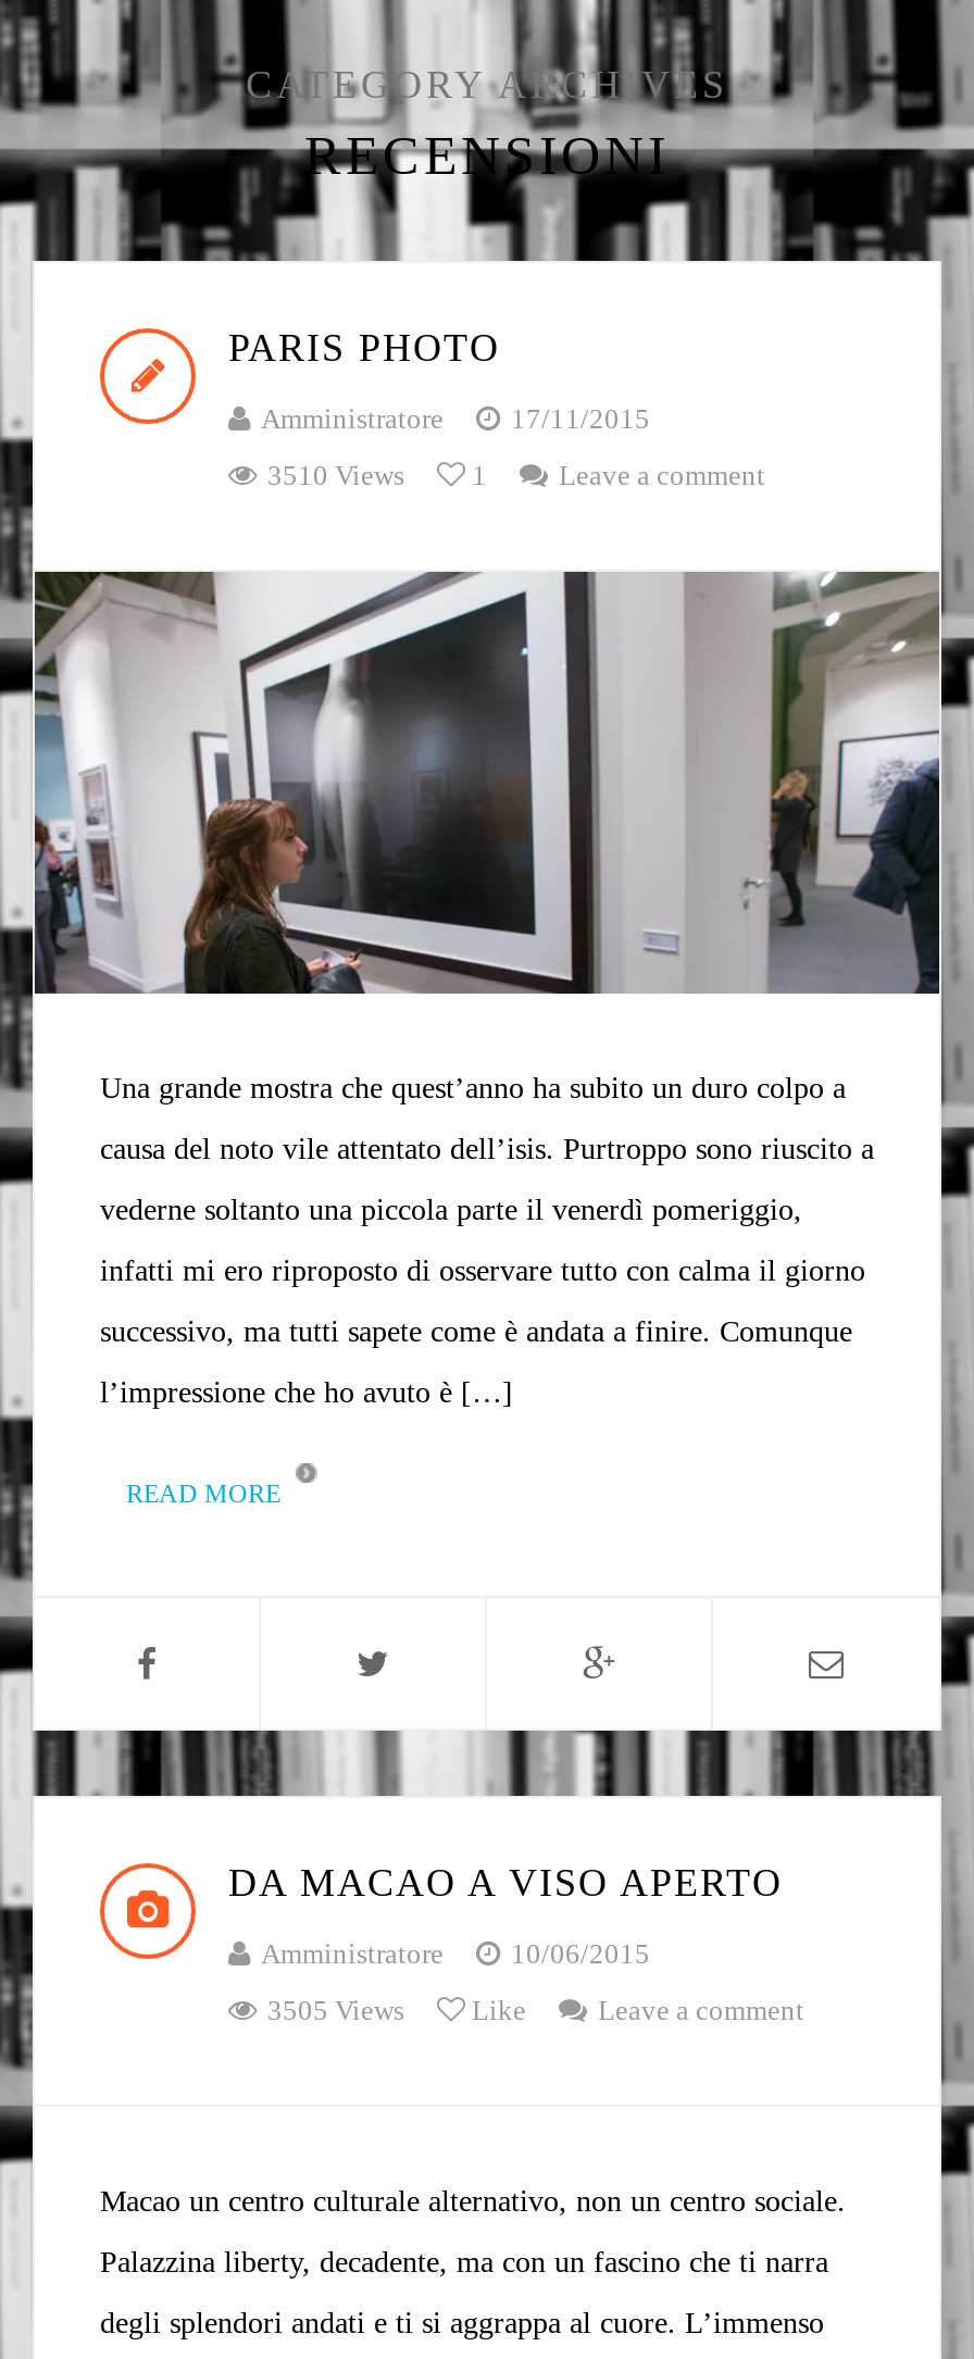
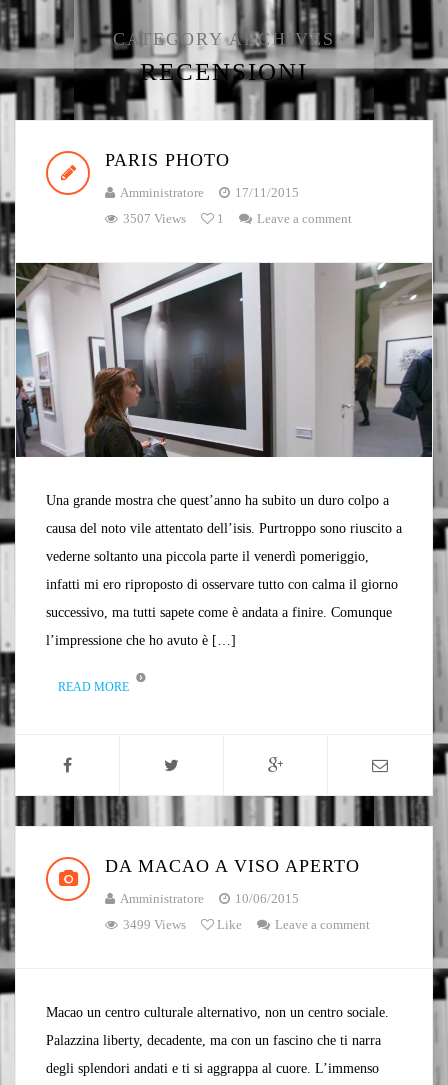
[267,458,487,491] 3510 Views 1 -> [123,211,224,226] 3507 Views 1
[267,1994,526,2027] 3505 Views Like -> [123,917,242,932] 3499 Views Like

